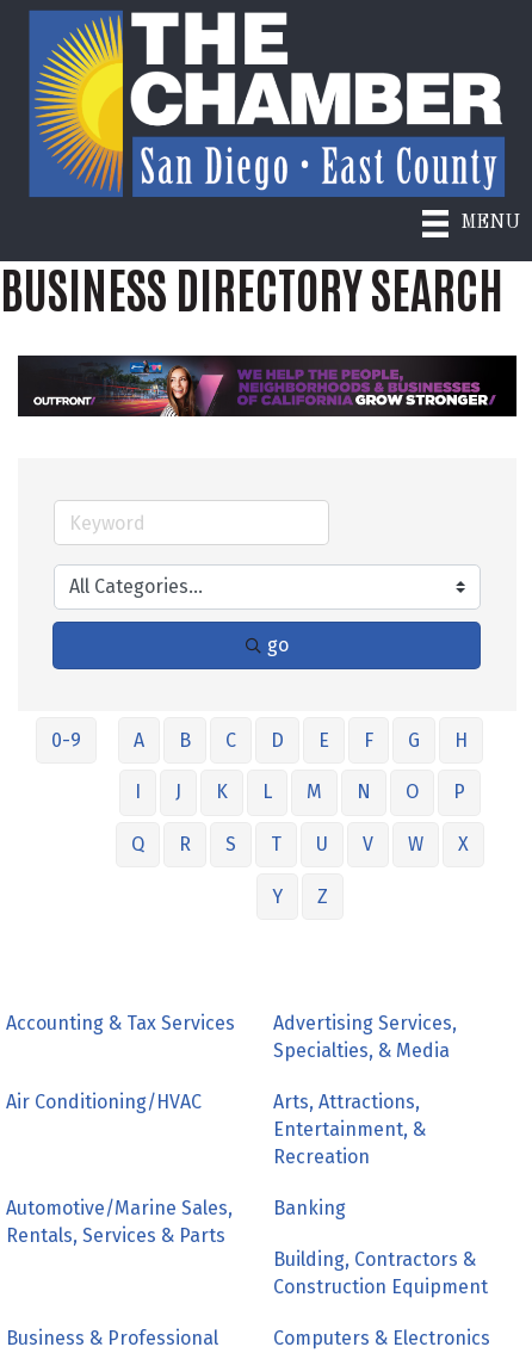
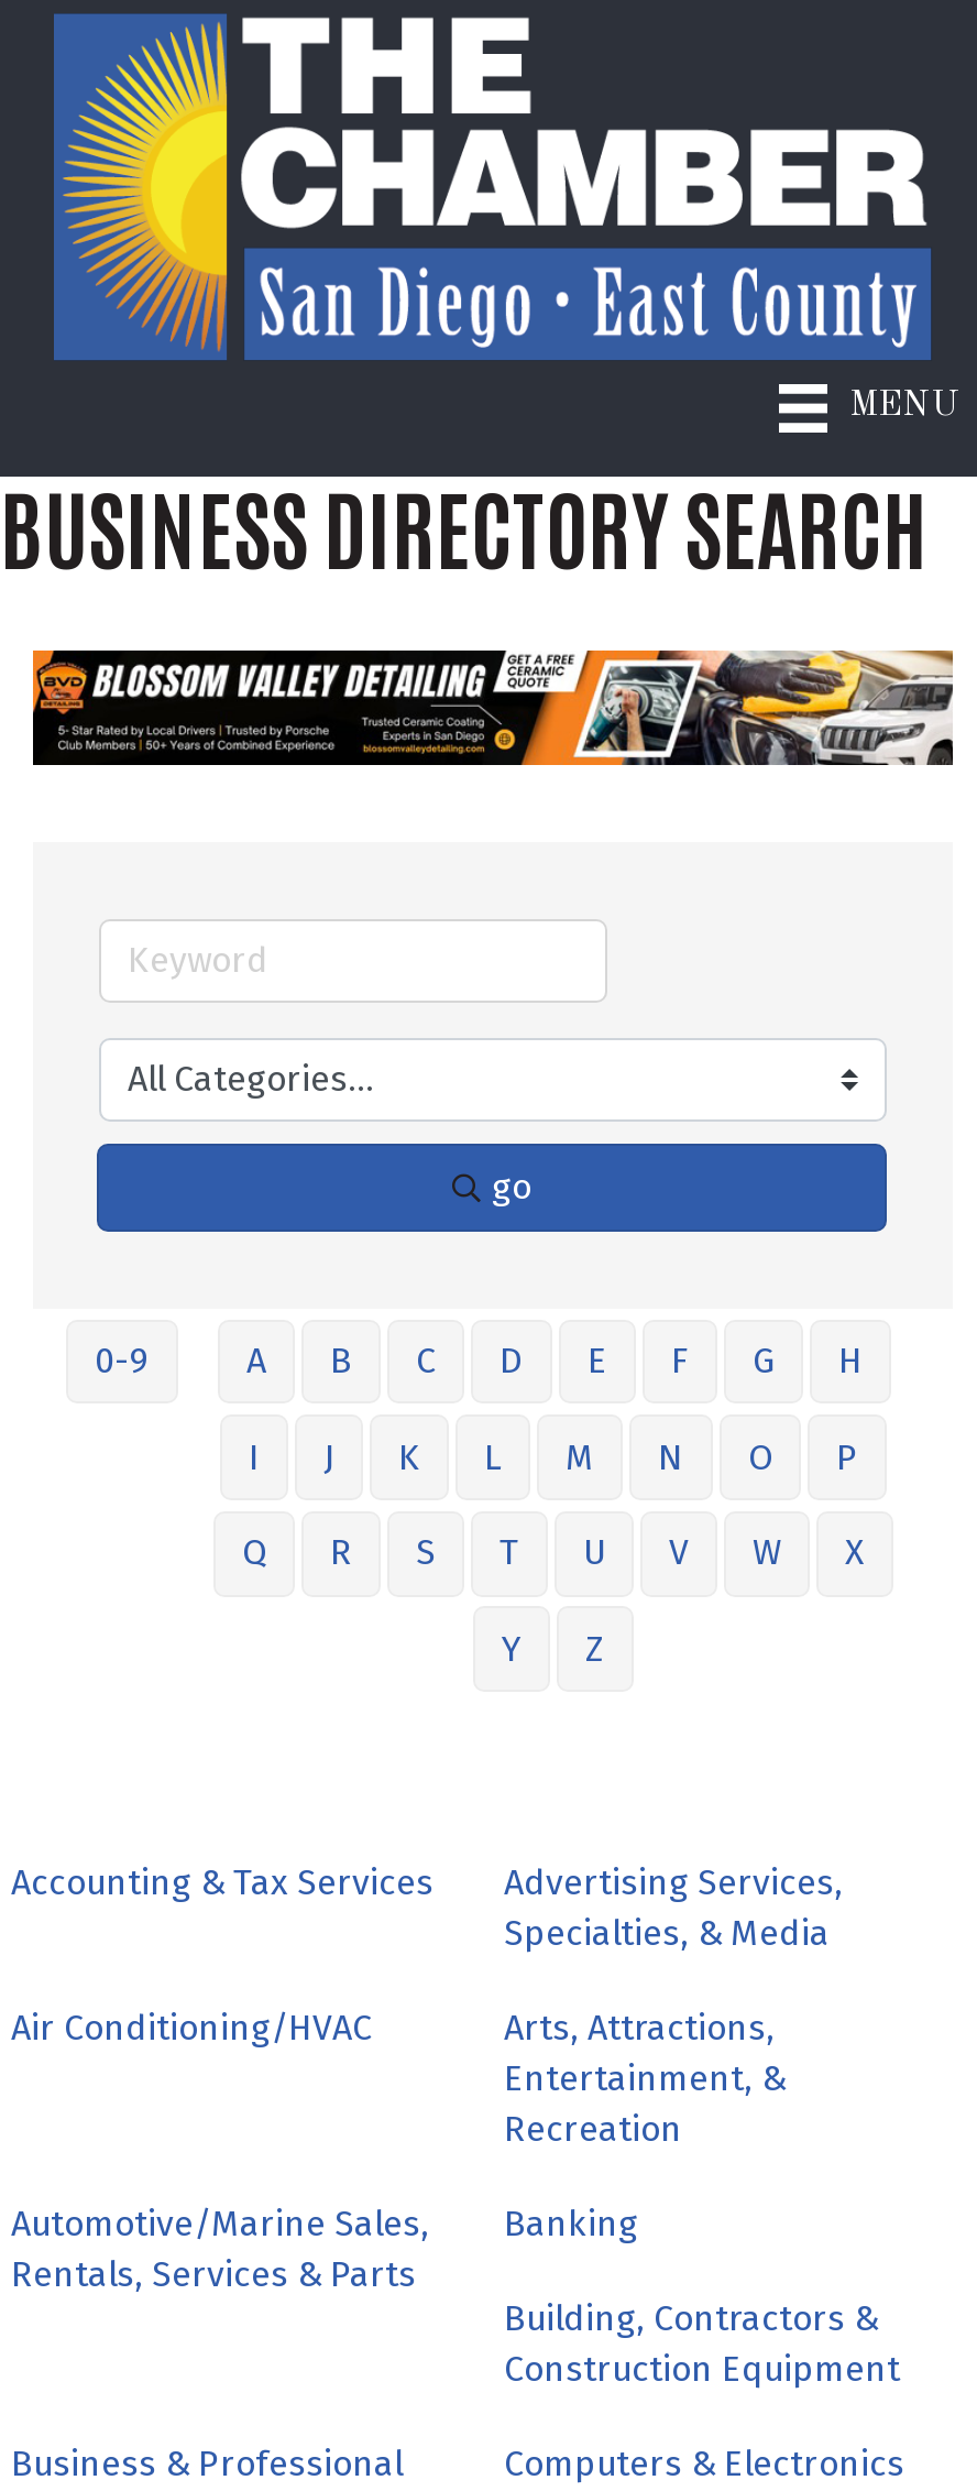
[17,354,518,418] [image] -> [31,648,955,767] [image]

